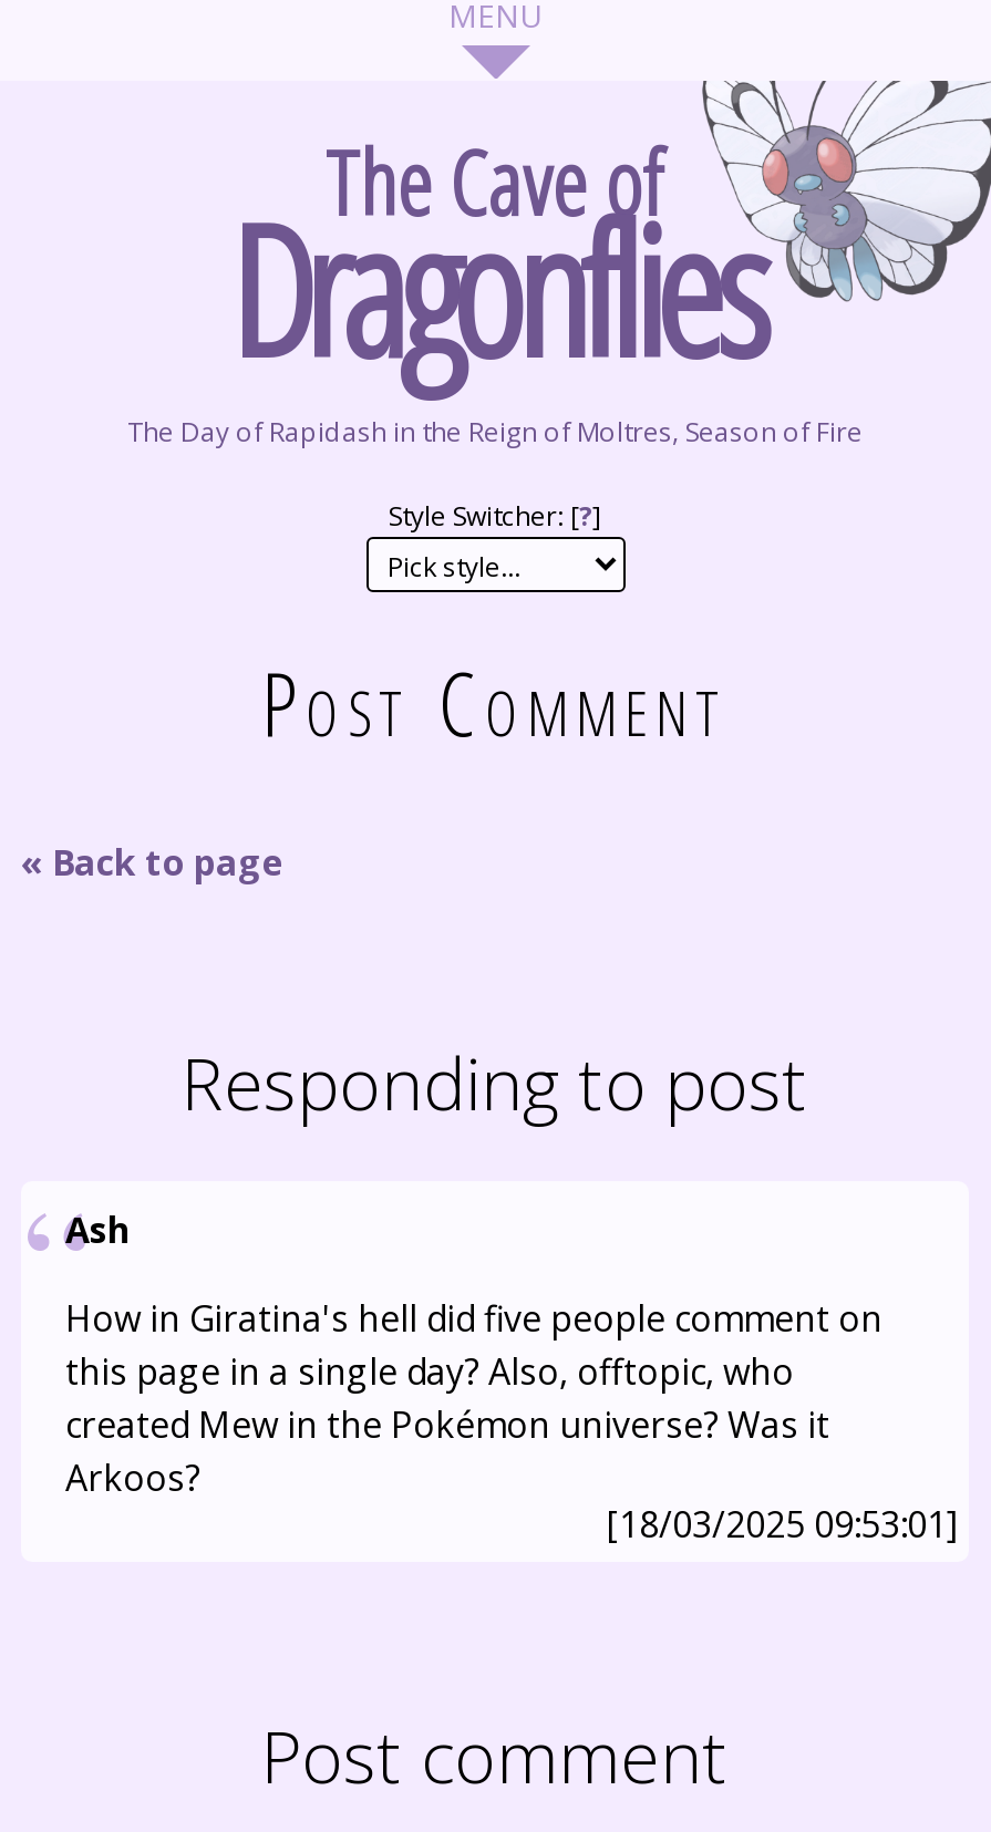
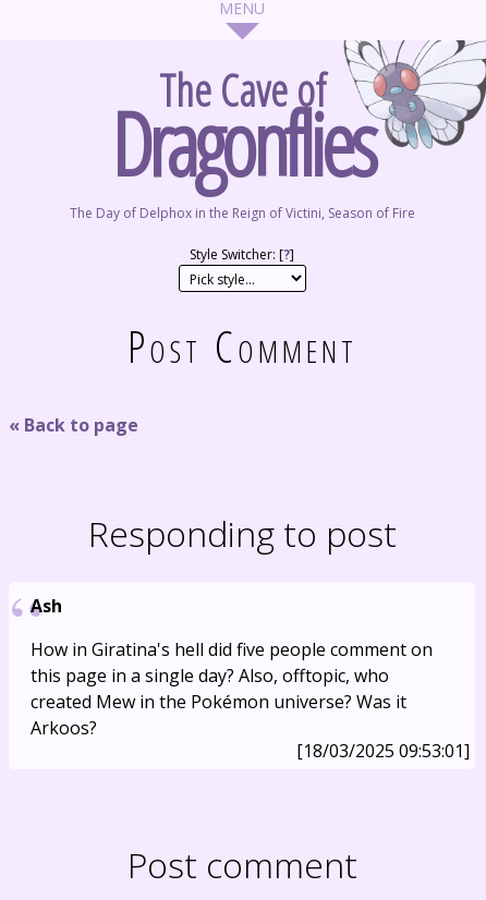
[127,413,863,451] The Day of Rapidash in the Reign of Moltres, Season of Fire -> [69,204,415,222] The Day of Delphox in the Reign of Victini, Season of Fire

